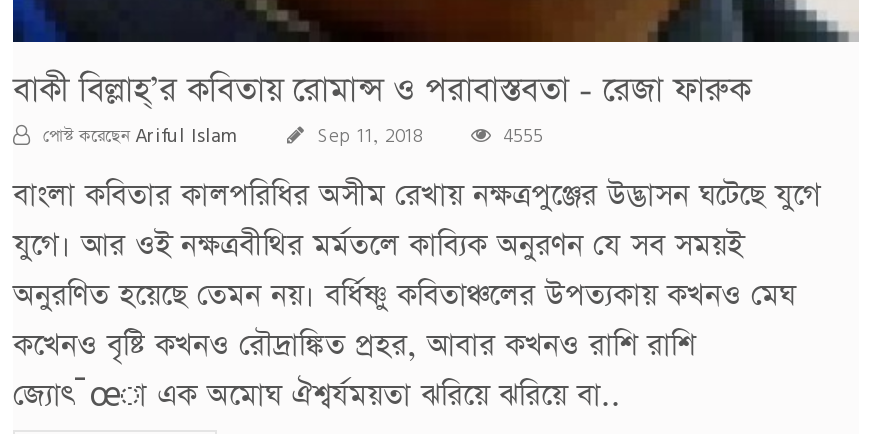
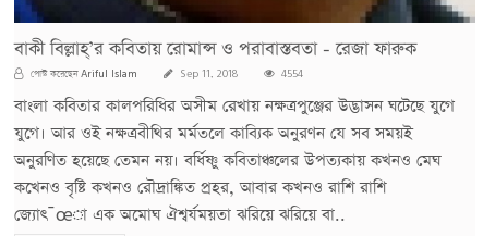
[497,123,543,147] 4555 -> [278,67,303,80] 4554

